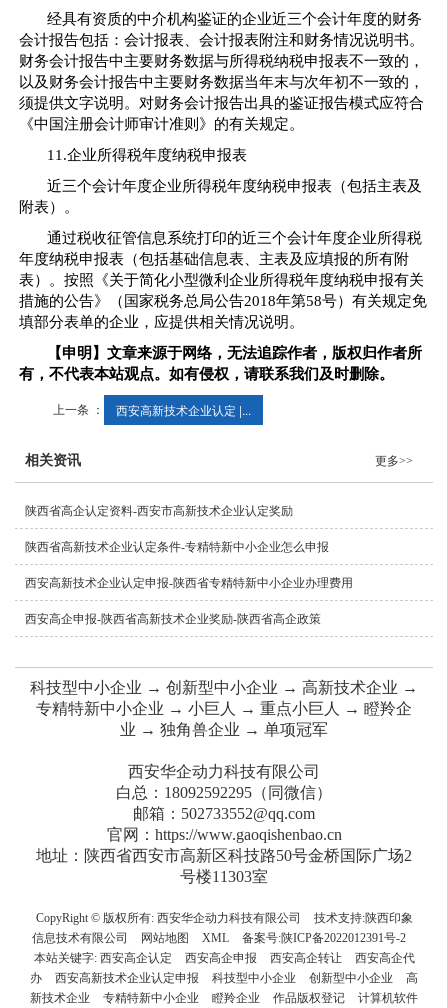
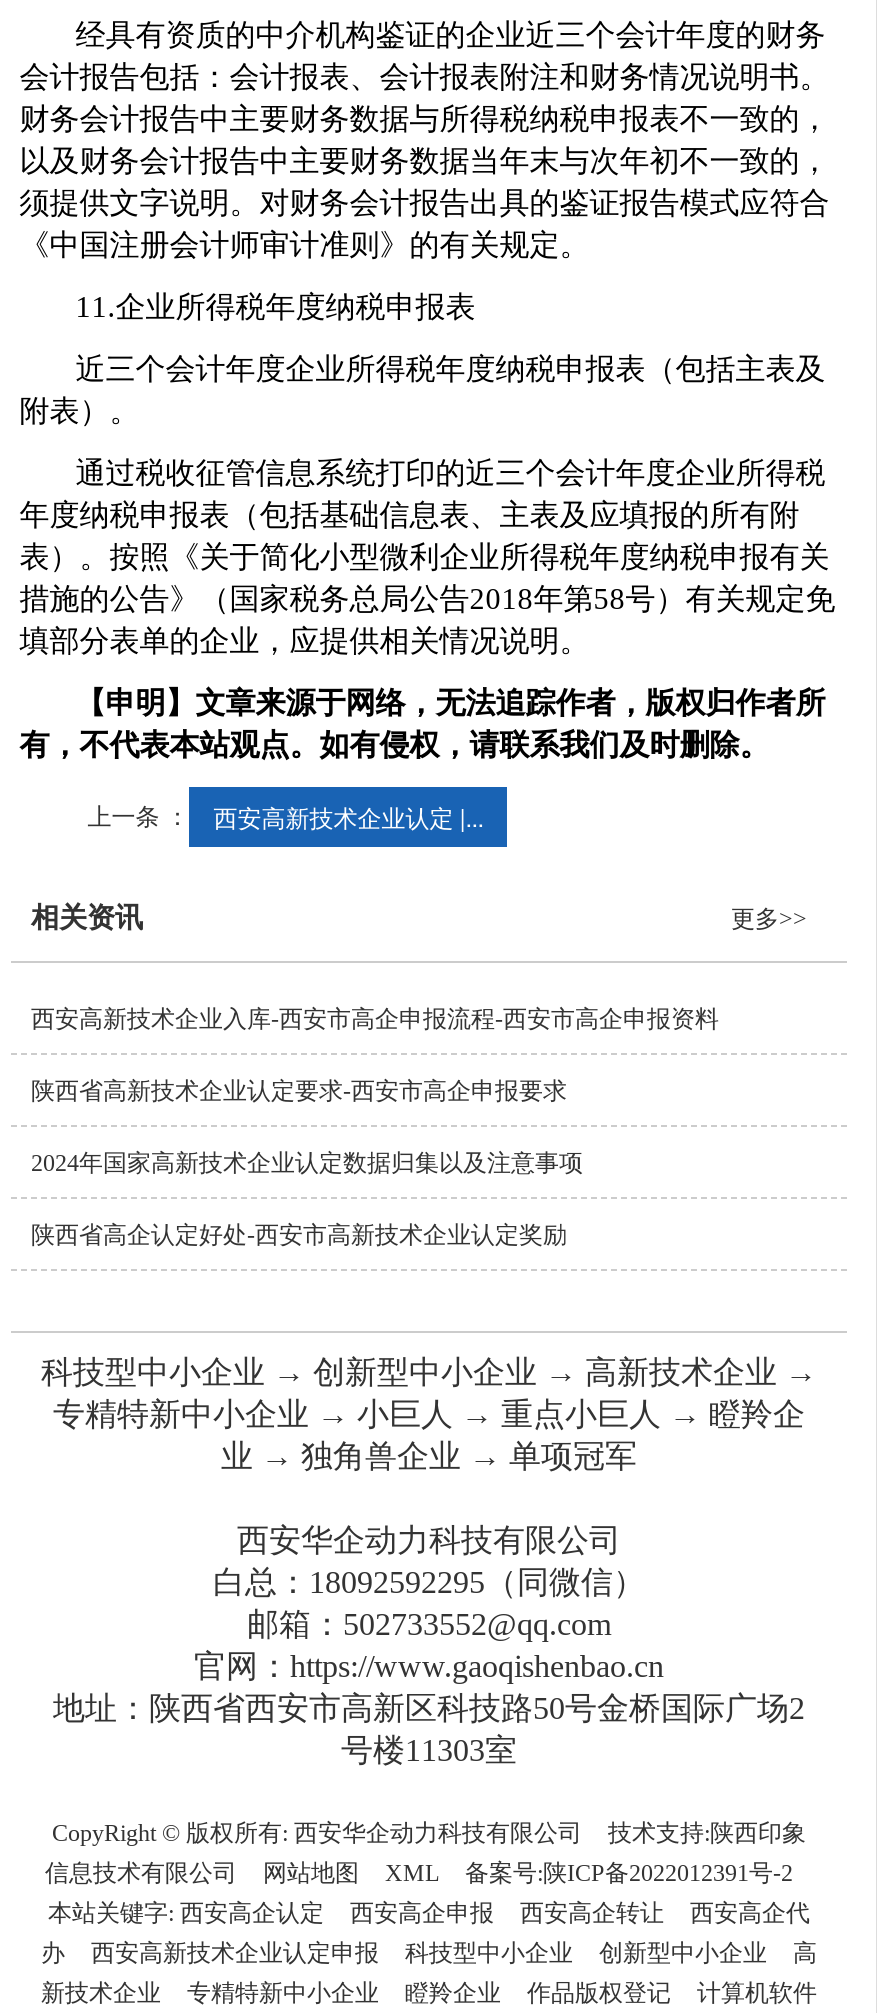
[25,504,293,518] 陕西省高企认定资料-西安市高新技术企业认定奖励 -> [31,1005,719,1033] 西安高新技术企业入库-西安市高企申报流程-西安市高企申报资料
[25,540,329,554] 陕西省高新技术企业认定条件-专精特新中小企业怎么申报 -> [31,1077,567,1105] 陕西省高新技术企业认定要求-西安市高企申报要求
[25,576,353,590] 西安高新技术企业认定申报-陕西省专精特新中小企业办理费用 -> [31,1149,583,1177] 2024年国家高新技术企业认定数据归集以及注意事项
[25,612,321,626] 西安高企申报-陕西省高新技术企业奖励-陕西省高企政策 -> [31,1221,567,1249] 陕西省高企认定好处-西安市高新技术企业认定奖励

